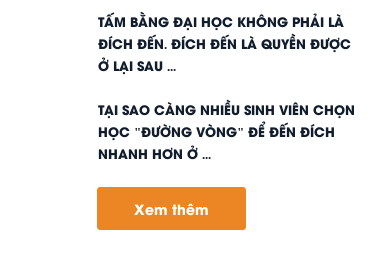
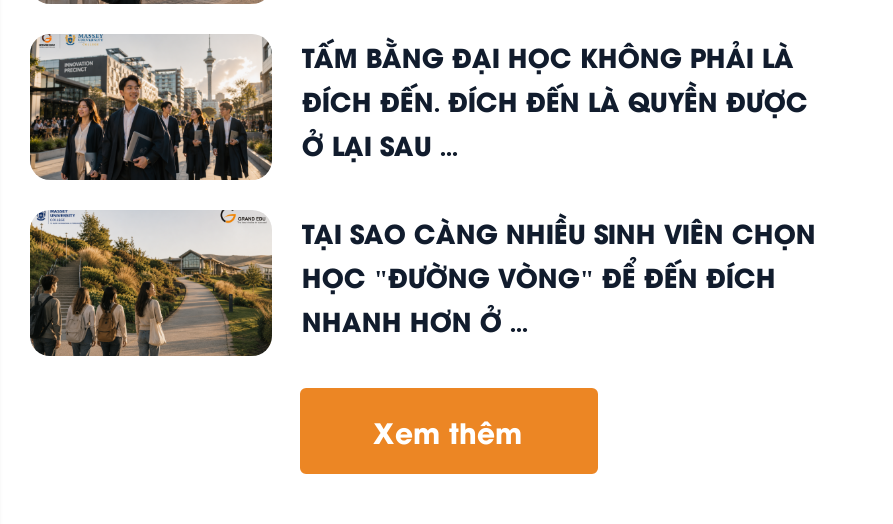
none -> [28,32,274,182] [image]
none -> [28,208,274,358] [image]

